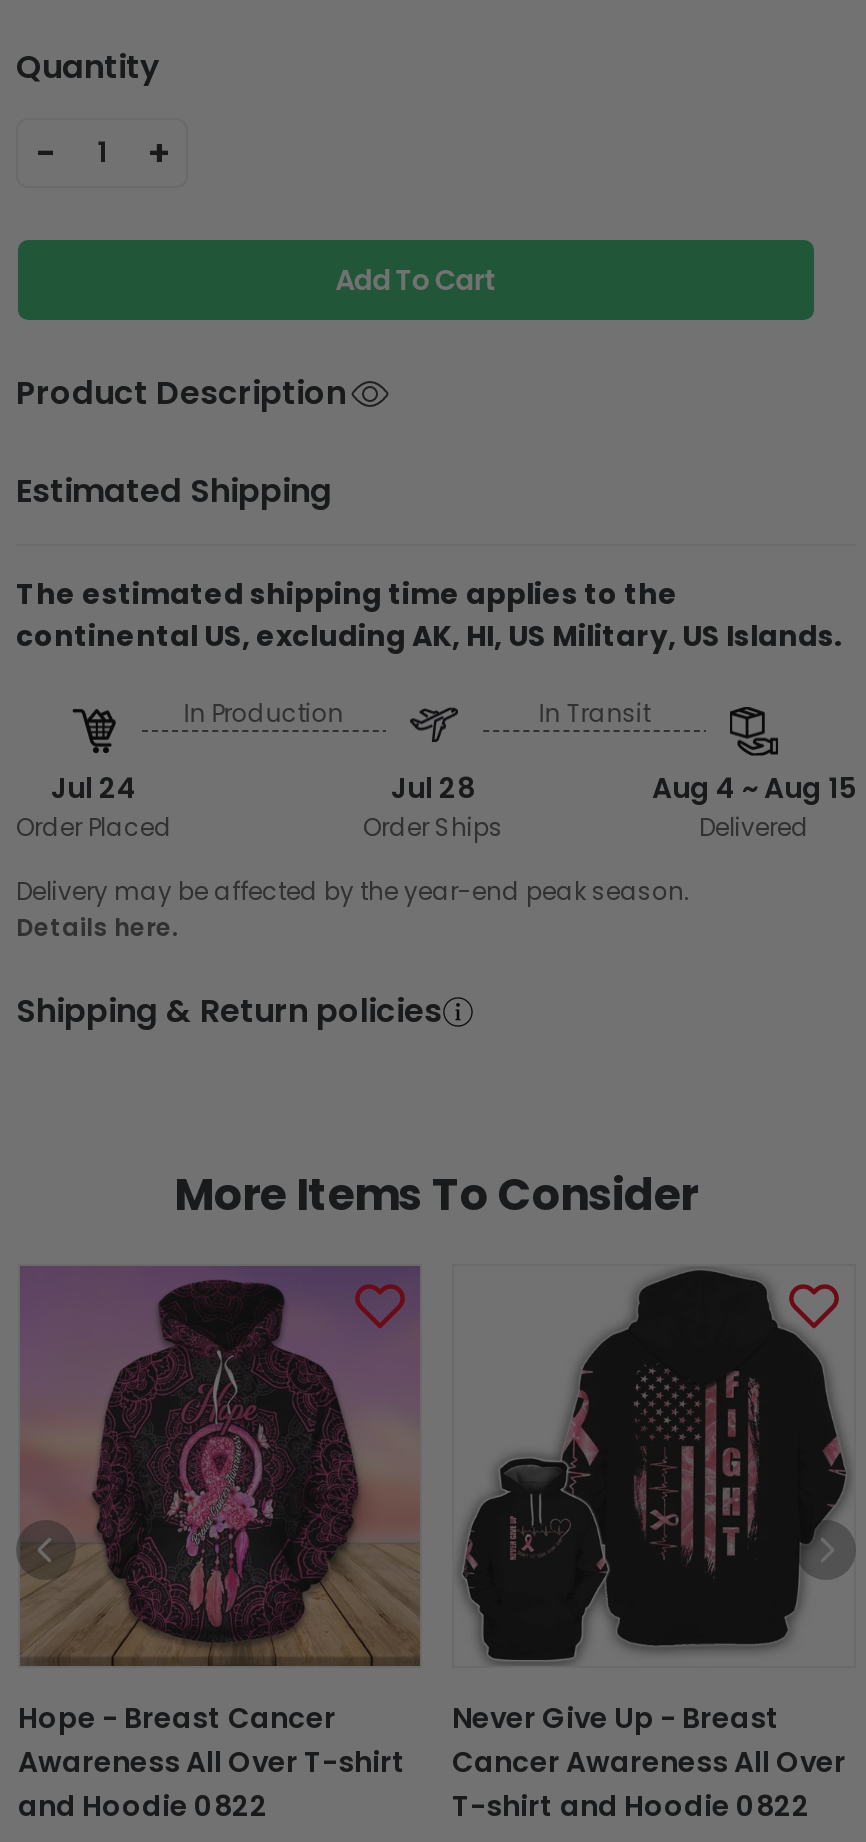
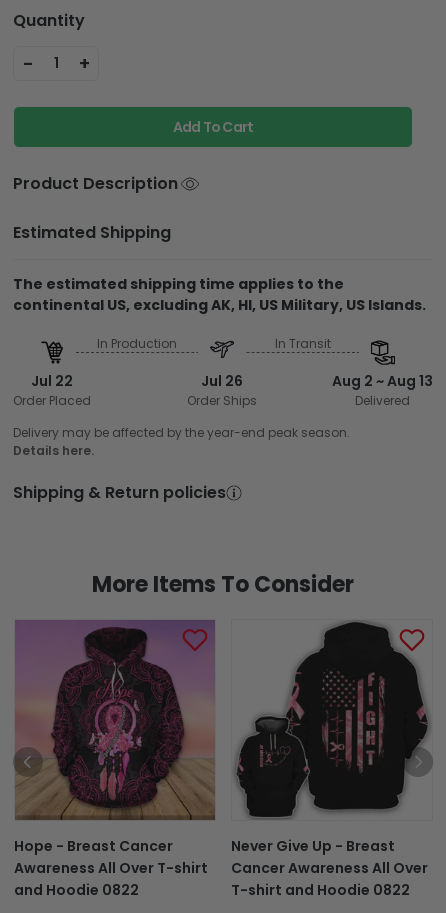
[51,768,137,808] Jul 24 -> [31,371,73,391] Jul 22
[391,768,475,808] Jul 28 -> [201,371,243,391] Jul 26
[652,768,856,808] Aug 4 ~ Aug 15 -> [332,371,433,391] Aug 2 ~ Aug 13

